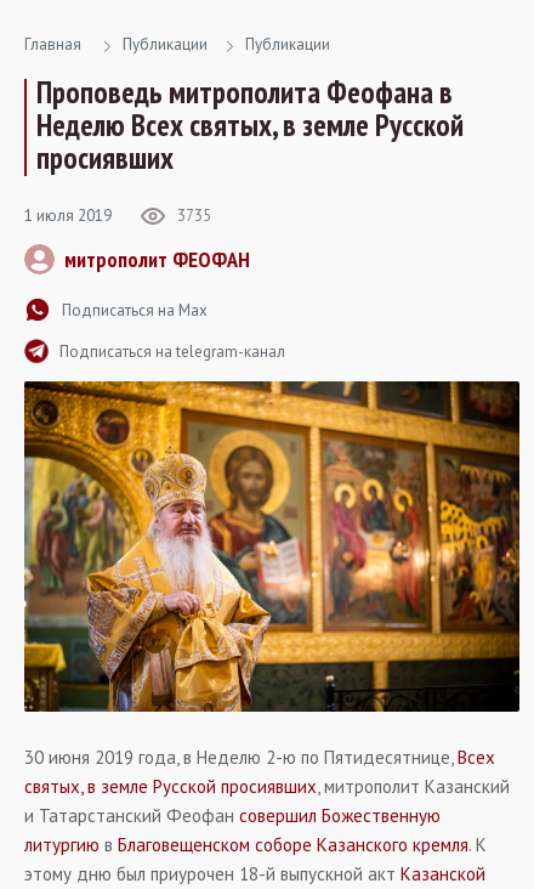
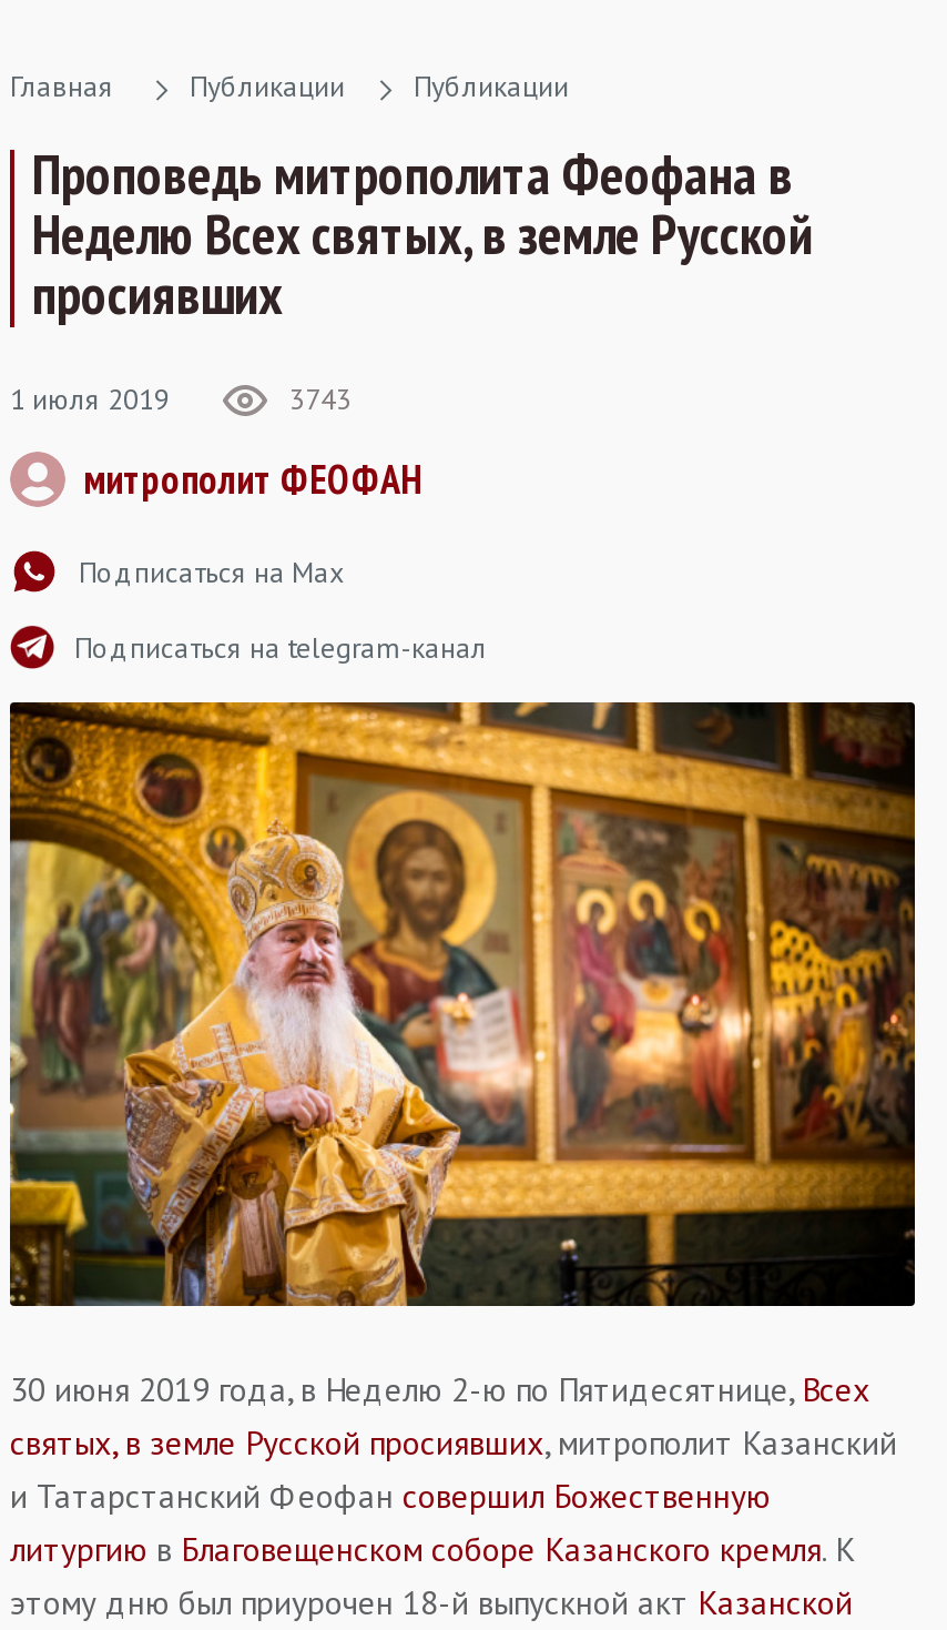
[177,205,211,226] 3735 -> [289,380,352,418] 3743

